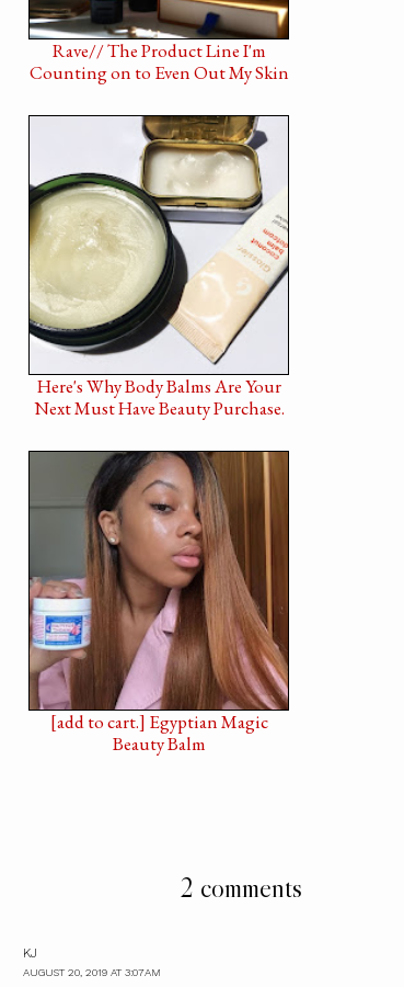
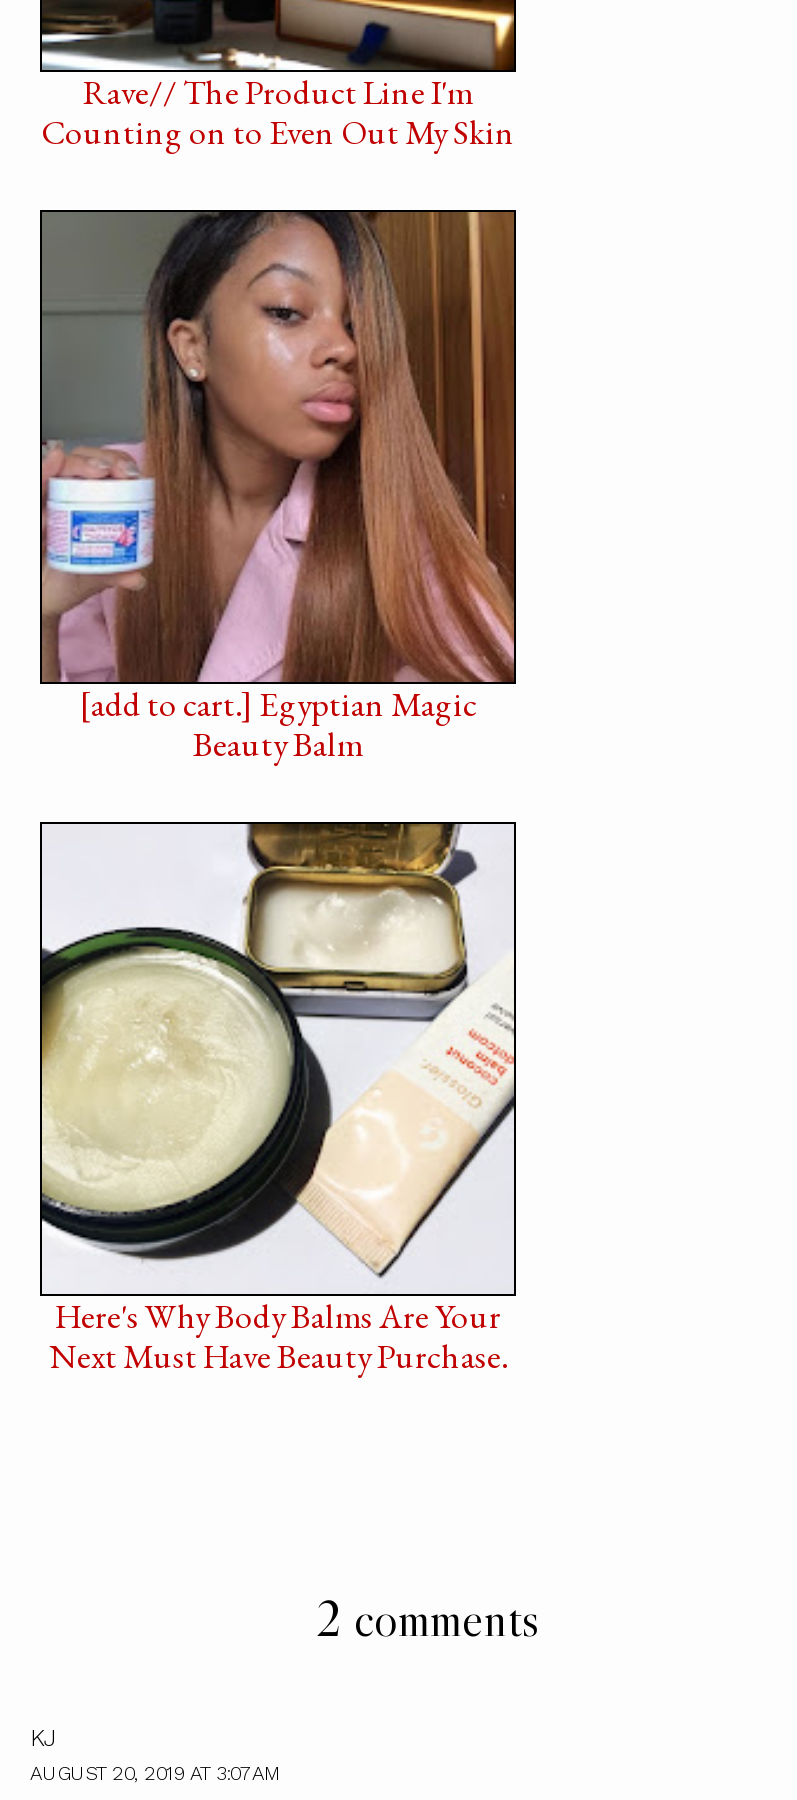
moved [27,115,290,420] -> [38,822,518,1378]: [image] | Here's Why Body Balms Are Your | Next Must Have Beauty Purchase.
moved [28,451,289,756] -> [40,210,516,766]: [image] | [add to cart.] Egyptian Magic | Beauty Balm

